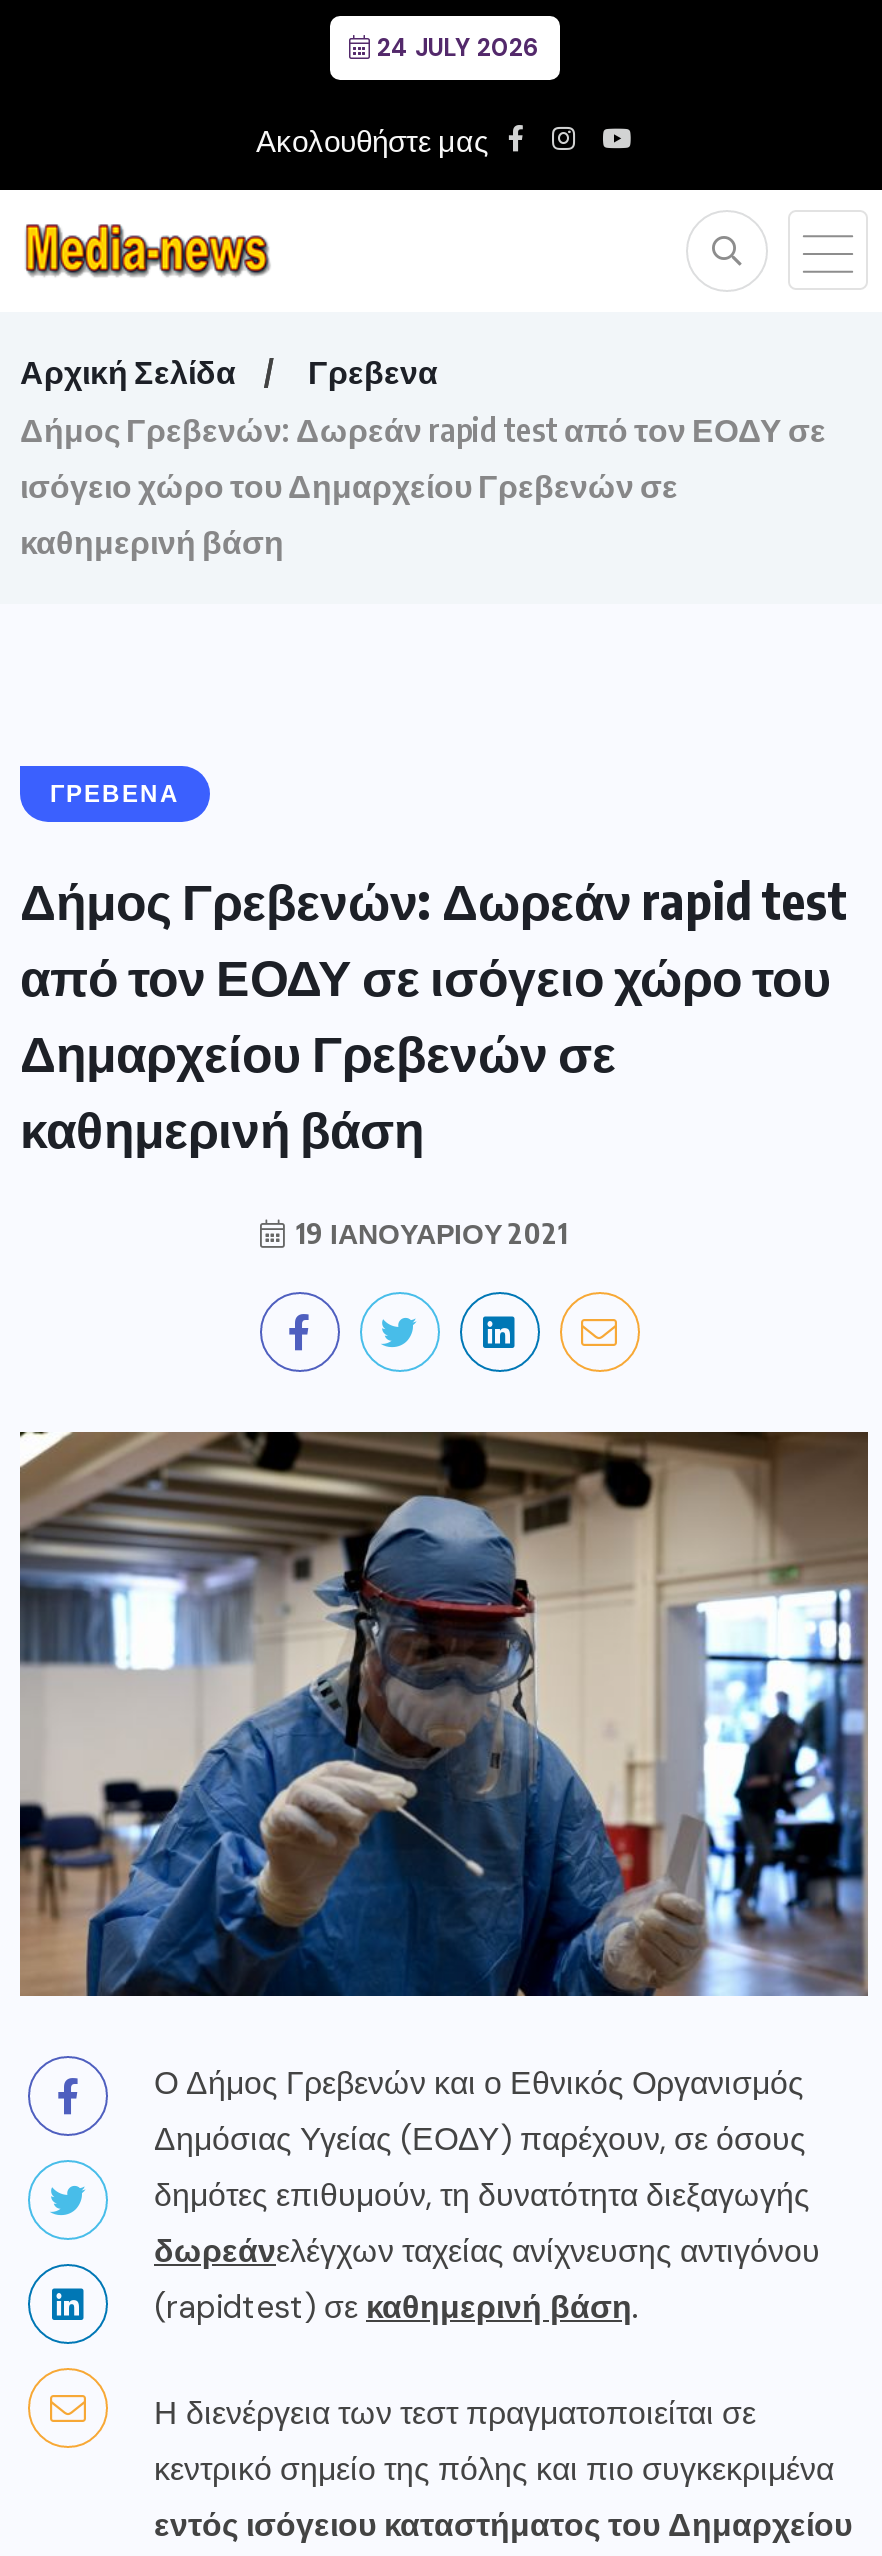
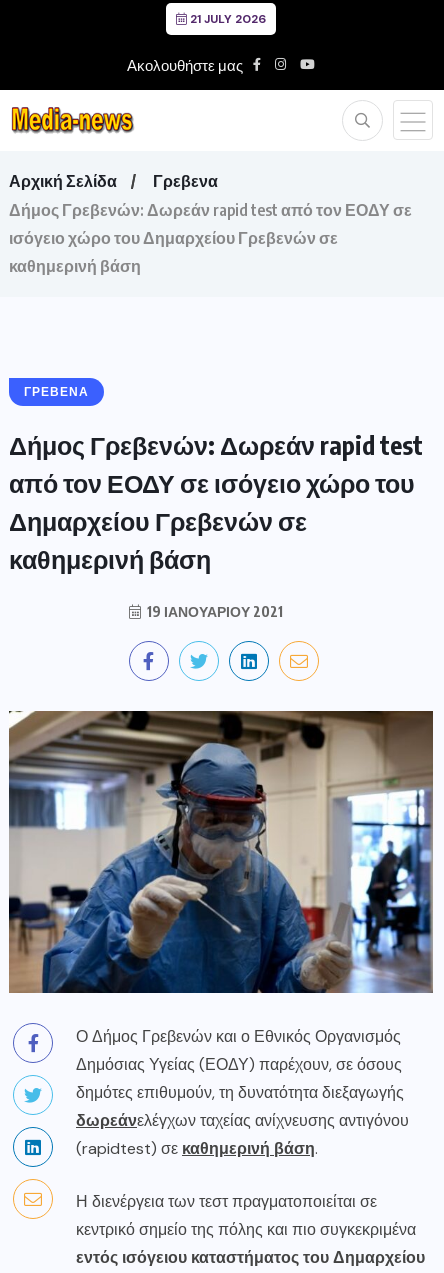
[371,32,539,64] 24 JULY 2026 -> [187,11,266,27] 21 JULY 2026

